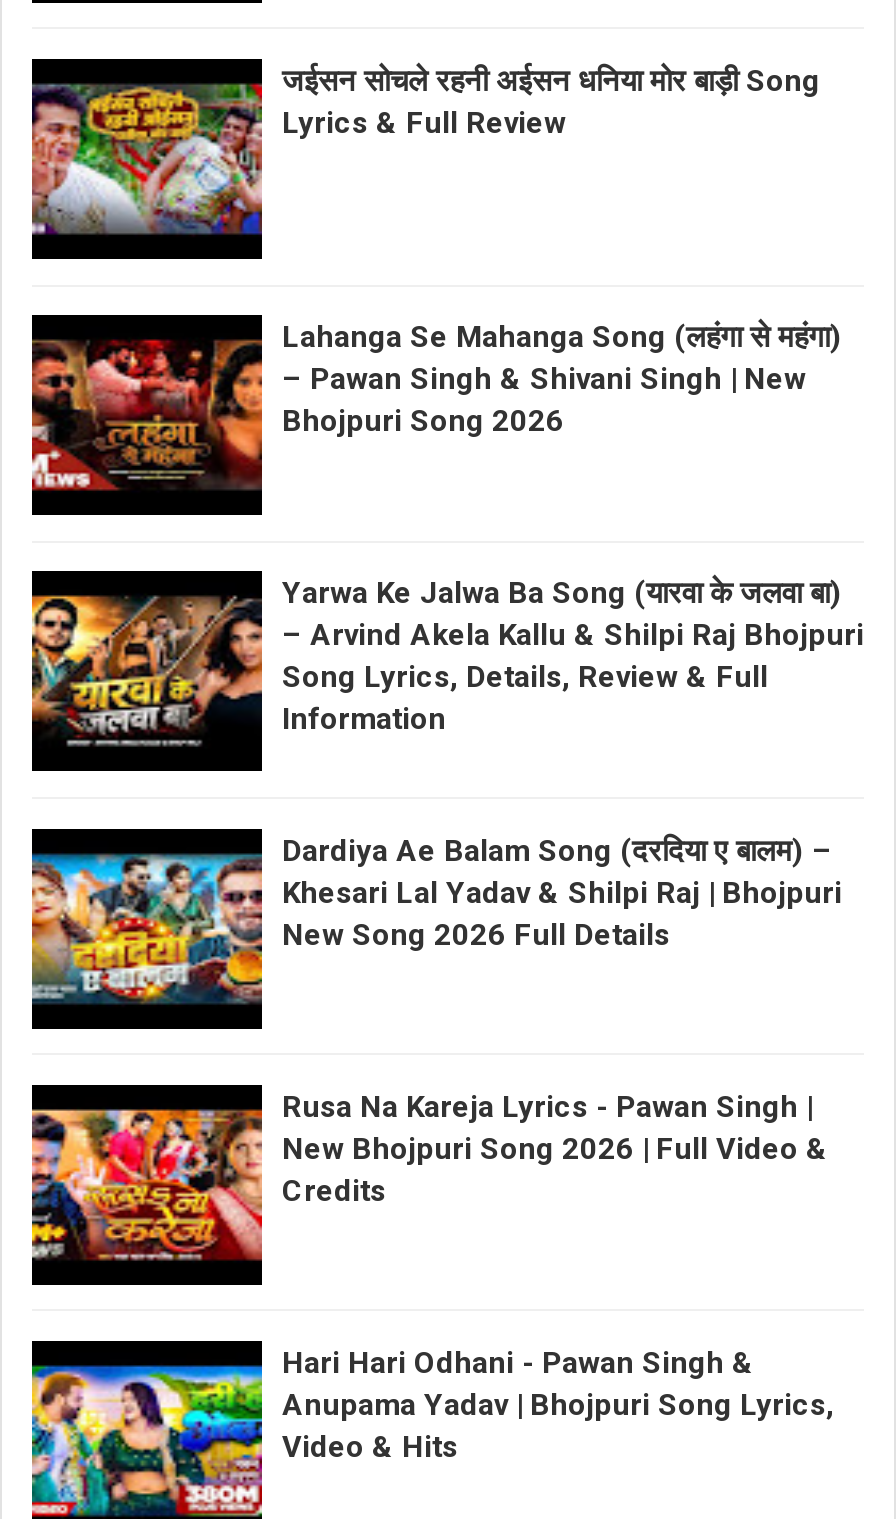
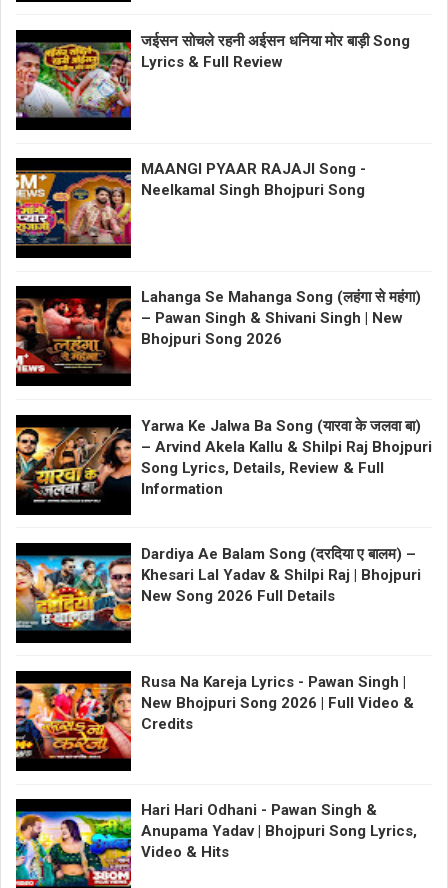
none -> [15,160,366,246] [image] | MAANGI PYAAR RAJAJI Song - | Neelkamal Singh Bhojpuri Song

